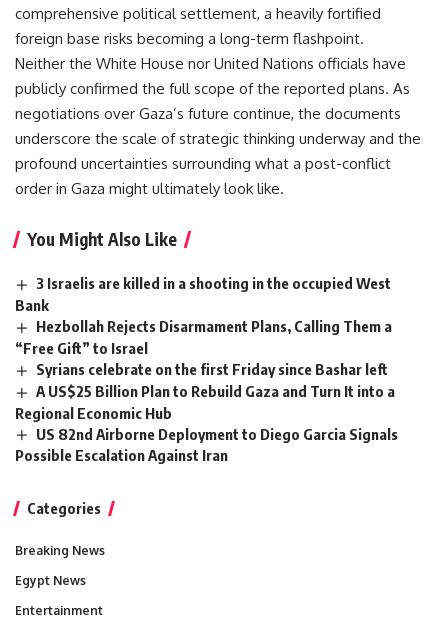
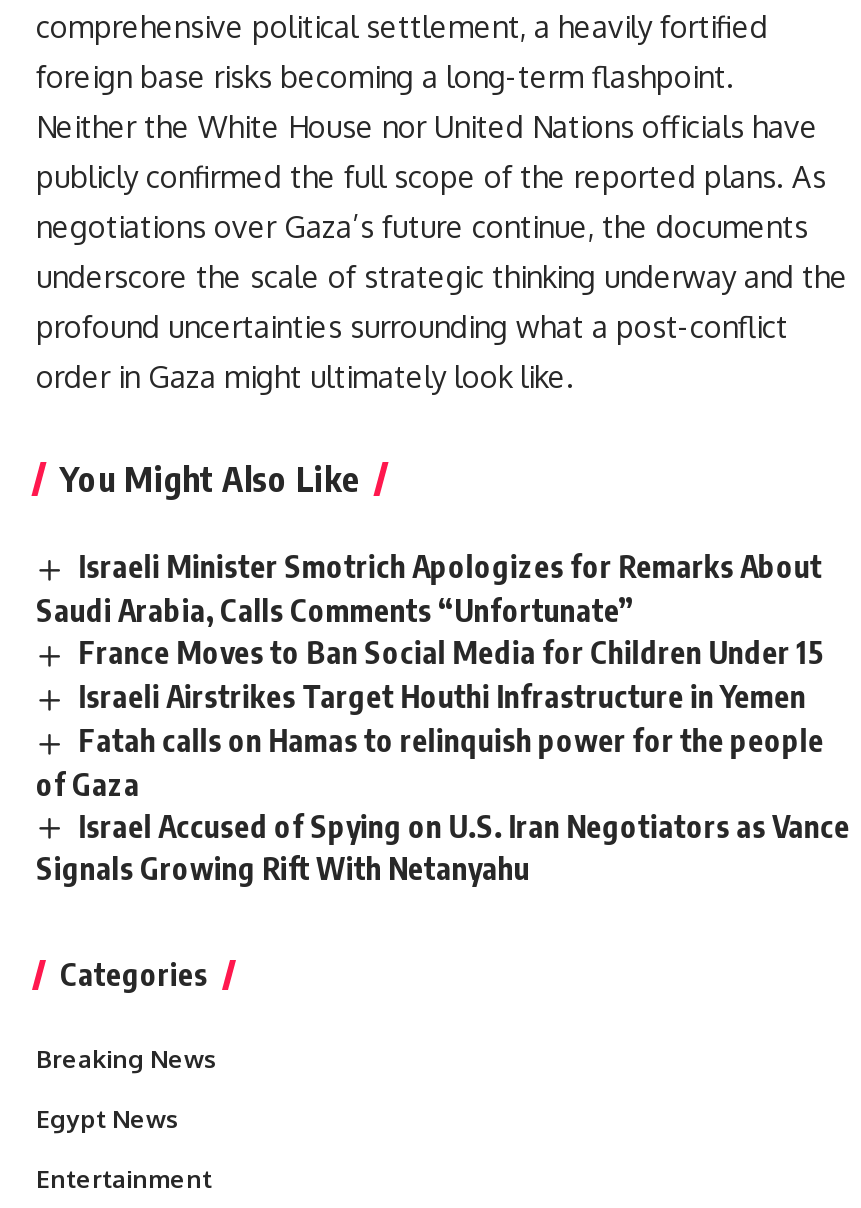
[15,274,398,464] 3 Israelis are killed in a shooting in the occupied West | Bank | Hezbollah Rejects Disarmament Plans, Calling Them a | “Free Gift” to Israel | Syrians celebrate on the first Friday since Bashar left | A US$25 Billion Plan to Rebuild Gaza and Turn It into a | Regional Economic Hub | US 82nd Airborne Deployment to Diego Garcia Signals | Possible Escalation Against Iran -> [36,548,850,887] Israeli Minister Smotrich Apologizes for Remarks About | Saudi Arabia, Calls Comments “Unfortunate” | France Moves to Ban Social Media for Children Under 15 | Israeli Airstrikes Target Houthi Infrastructure in Yemen | Fatah calls on Hamas to relinquish power for the people | of Gaza | Israel Accused of Spying on U.S. Iran Negotiators as Vance | Signals Growing Rift With Netanyahu

